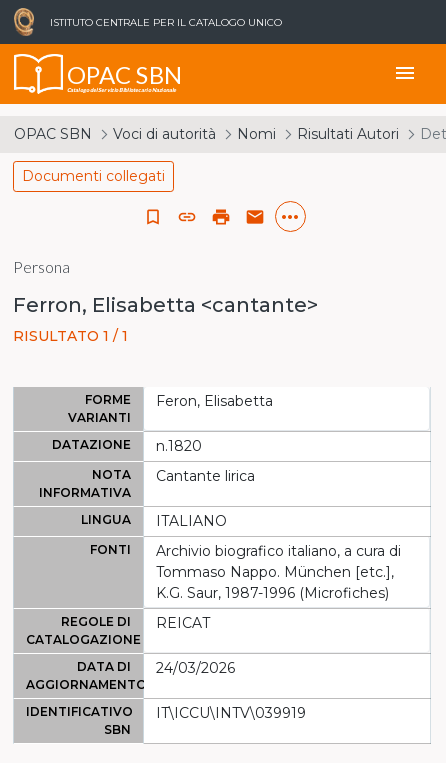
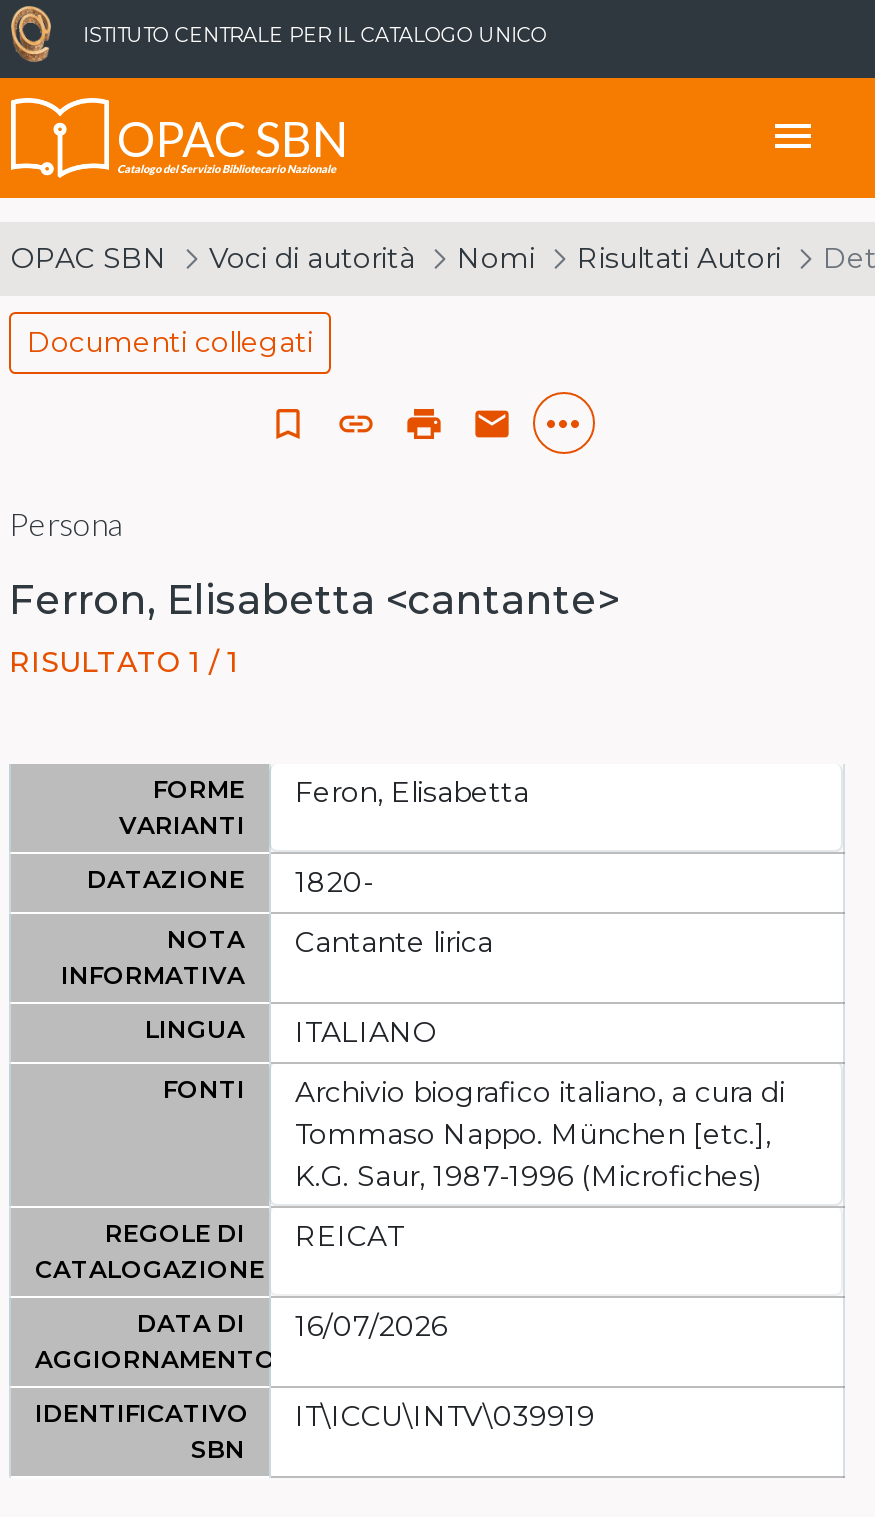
[52,437,202,455] DATAZIONE n.1820 -> [87,864,373,900] DATAZIONE 1820-
[77,659,235,677] DATA DI 24/03/2026 -> [137,1308,447,1344] DATA DI 16/07/2026

